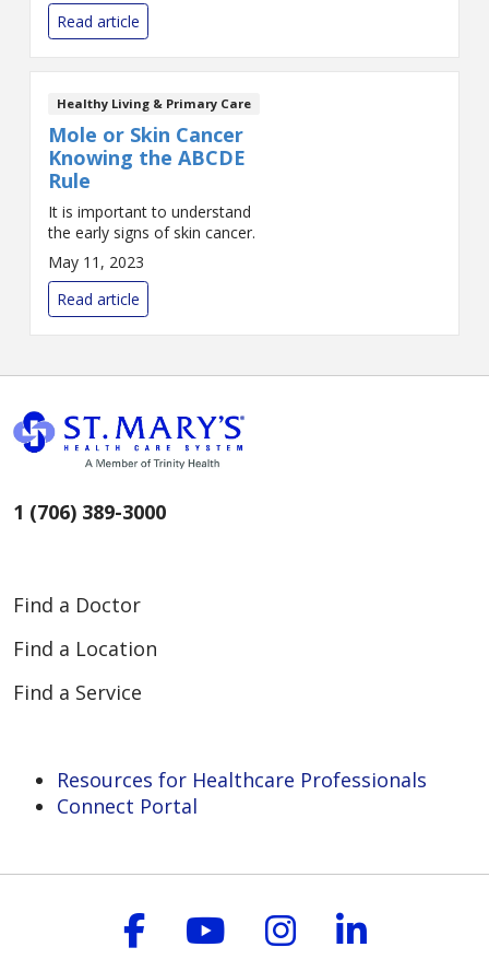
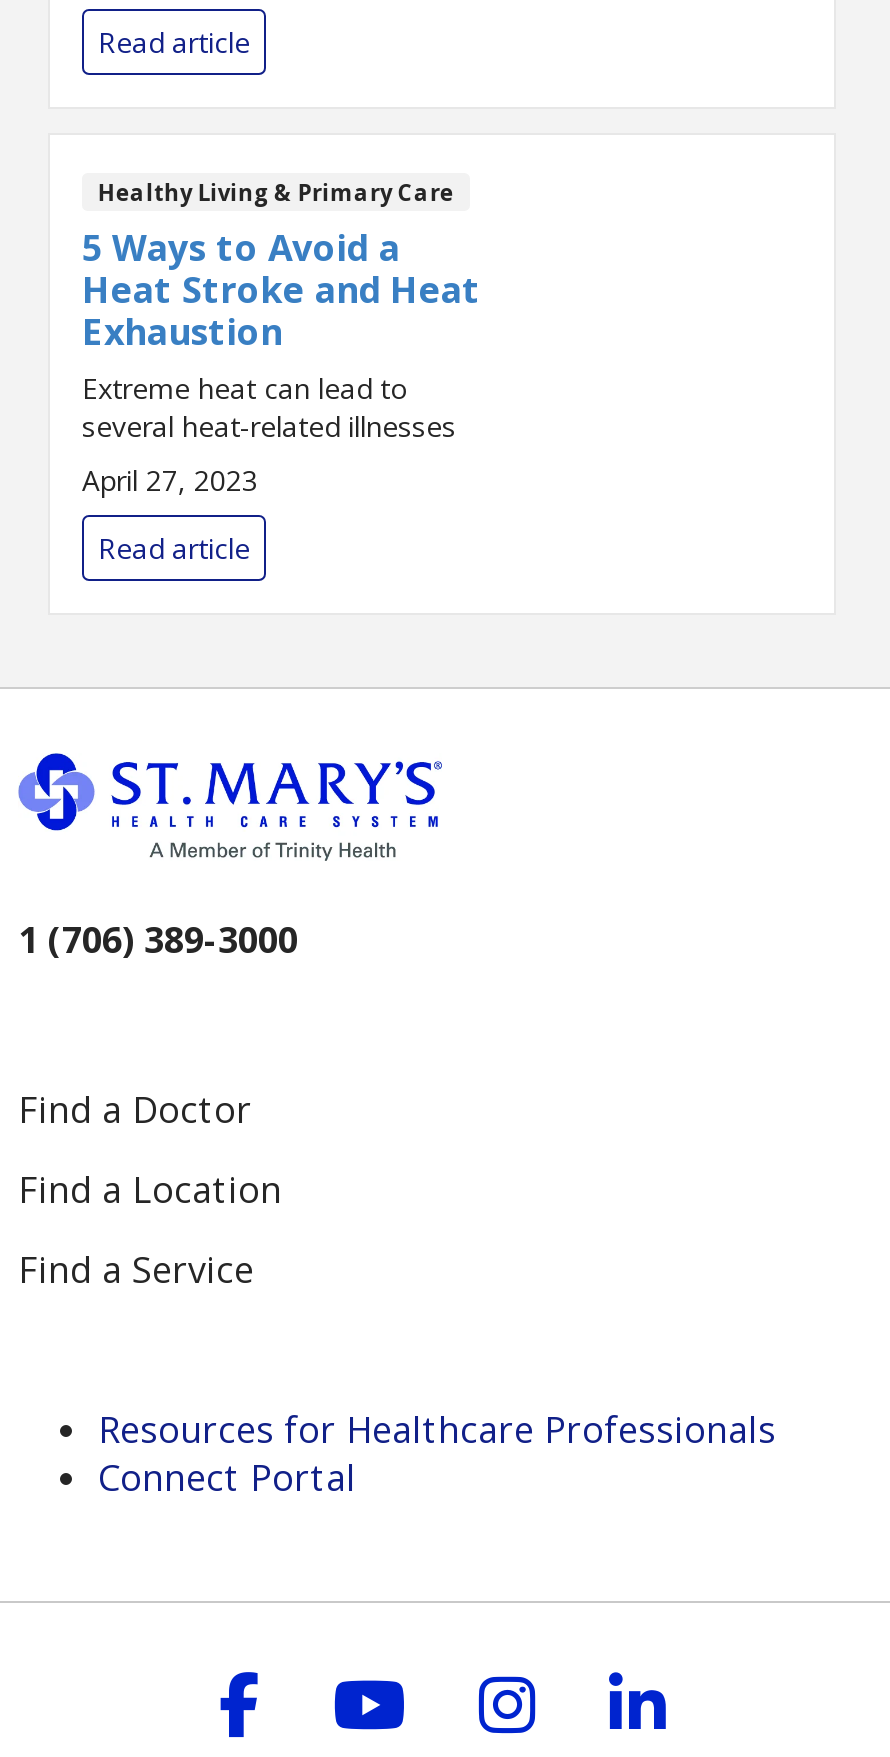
[48,121,255,272] Mole or Skin Cancer | Knowing the ABCDE | Rule | It is important to understand | the early signs of skin cancer. | May 11, 2023 -> [82,224,480,500] 5 Ways to Avoid a | Heat Stroke and Heat | Exhaustion | Extreme heat can lead to | several heat-related illnesses | April 27, 2023

